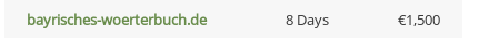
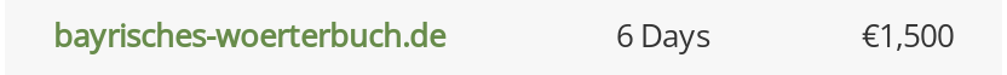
[285,9,328,29] 8 Days -> [616,12,710,56] 6 Days

